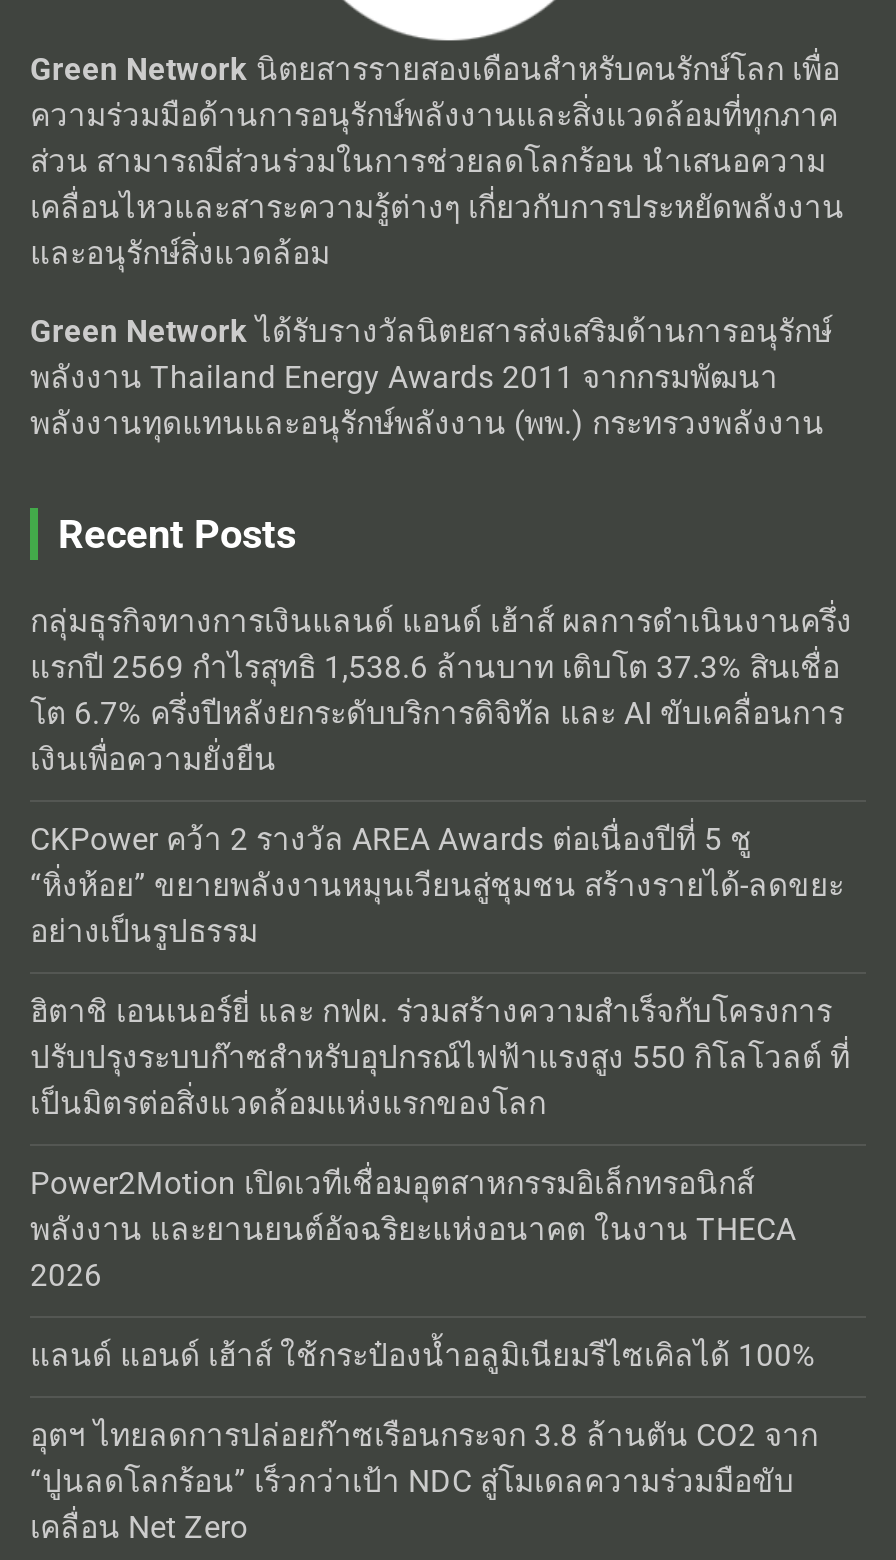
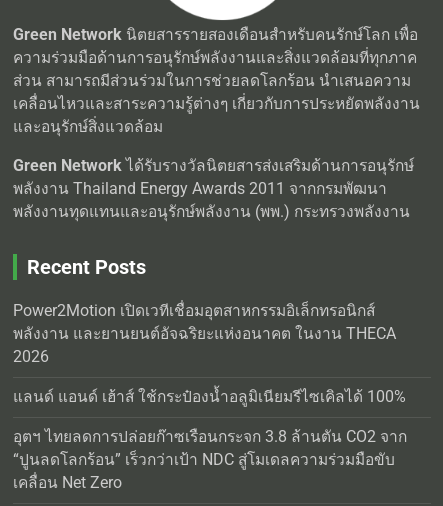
[30,604,852,1122] กลุ่มธุรกิจทางการเงินแลนด์ แอนด์ เฮ้าส์ ผลการดำเนินงานครึ่ง | แรกปี 2569 กำไรสุทธิ 1,538.6 ล้านบาท เติบโต 37.3% สินเชื่อ | โต 6.7% ครึ่งปีหลังยกระดับบริการดิจิทัล และ AI ขับเคลื่อนการ | เงินเพื่อความยั่งยืน | CKPower คว้า 2 รางวัล AREA Awards ต่อเนื่องปีที่ 5 ชู | “หิ่งห้อย” ขยายพลังงานหมุนเวียนสู่ชุมชน สร้างรายได้-ลดขยะ | อย่างเป็นรูปธรรม | ฮิตาชิ เอนเนอร์ยี่ และ กฟผ. ร่วมสร้างความสำเร็จกับโครงการ | ปรับปรุงระบบก๊าซสำหรับอุปกรณ์ไฟฟ้าแรงสูง 550 กิโลโวลต์ ที่ | เป็นมิตรต่อสิ่งแวดล้อมแห่งแรกของโลก -> none

